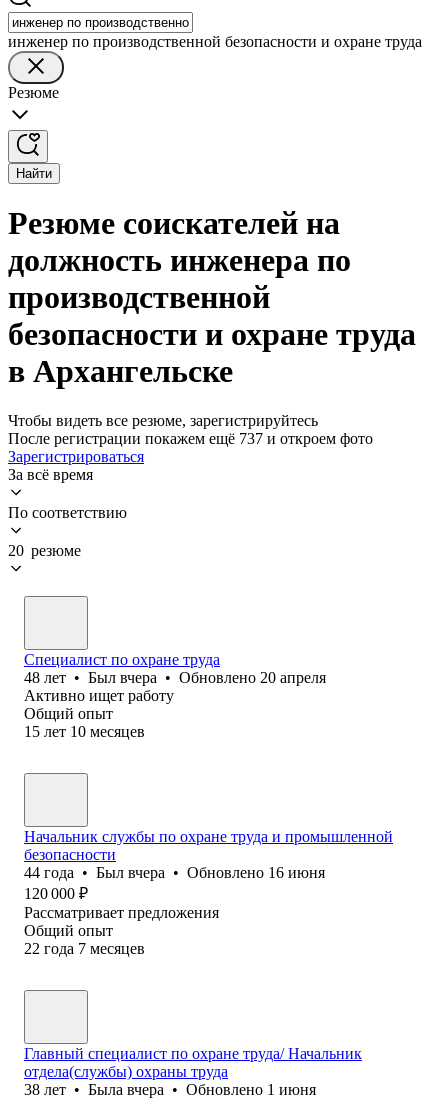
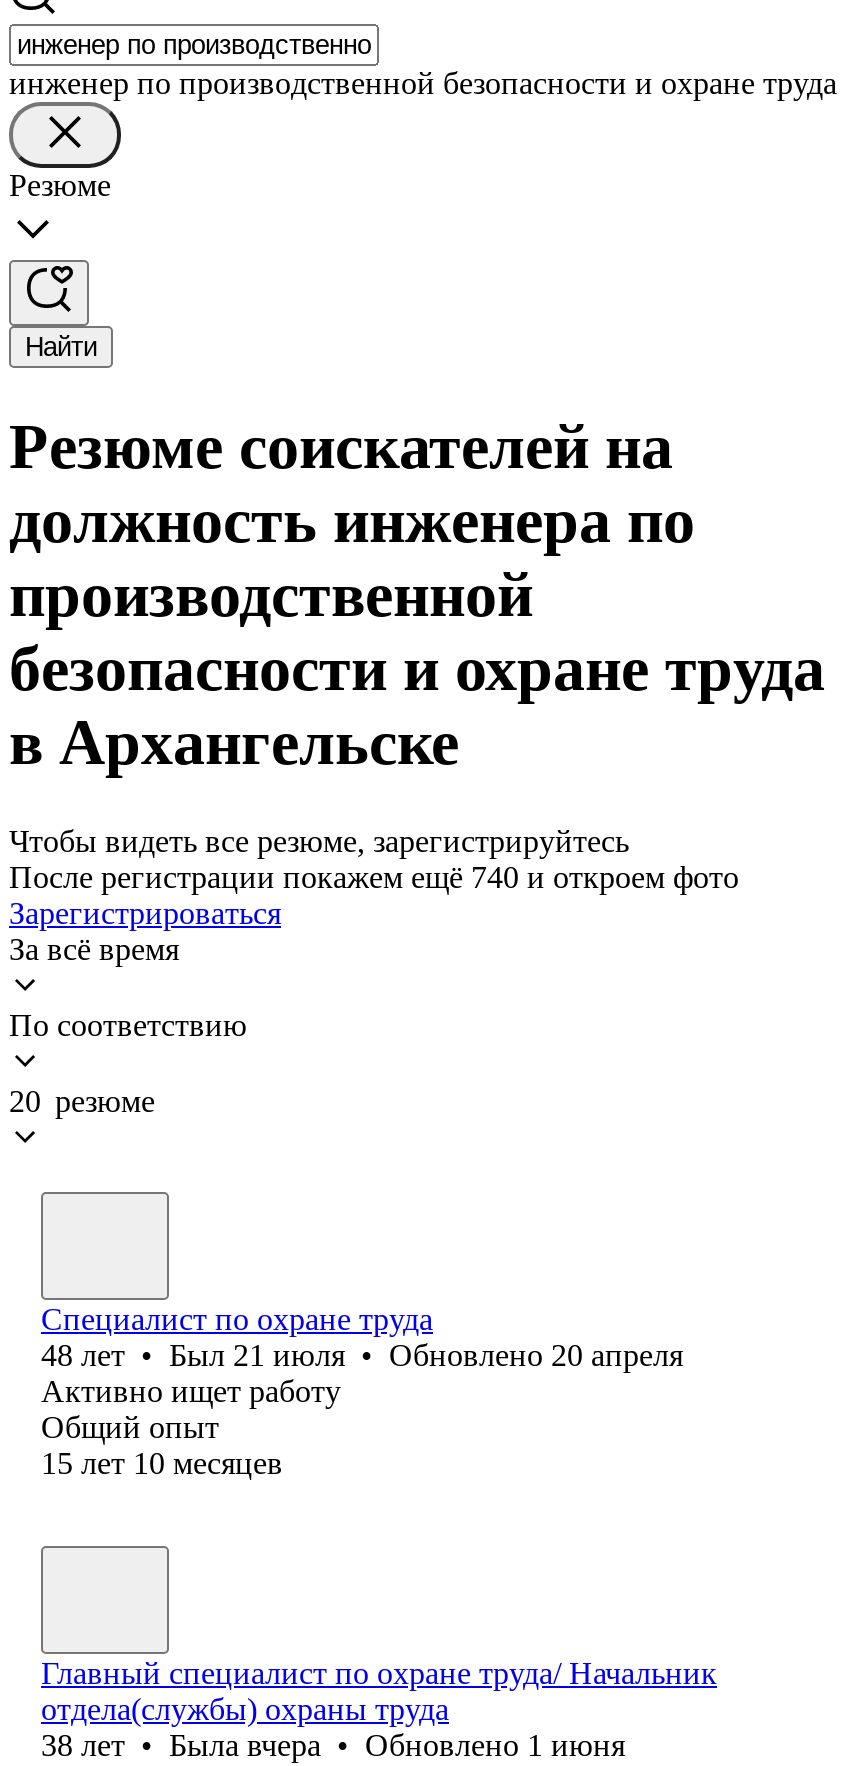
[8,430,373,447] После регистрации покажем ещё 737 и откроем фото -> [9,860,739,894] После регистрации покажем ещё 740 и откроем фото
[24,669,326,686] 48 лет • Был вчера • Обновлено 20 апреля -> [41,1338,683,1372] 48 лет • Был 21 июля • Обновлено 20 апреля
[24,828,393,957] Начальник службы по охране труда и промышленной | безопасности | 44 года • Был вчера • Обновлено 16 июня | 120 000 ₽ | Рассматривает предложения | Общий опыт | 22 года 7 месяцев -> none

